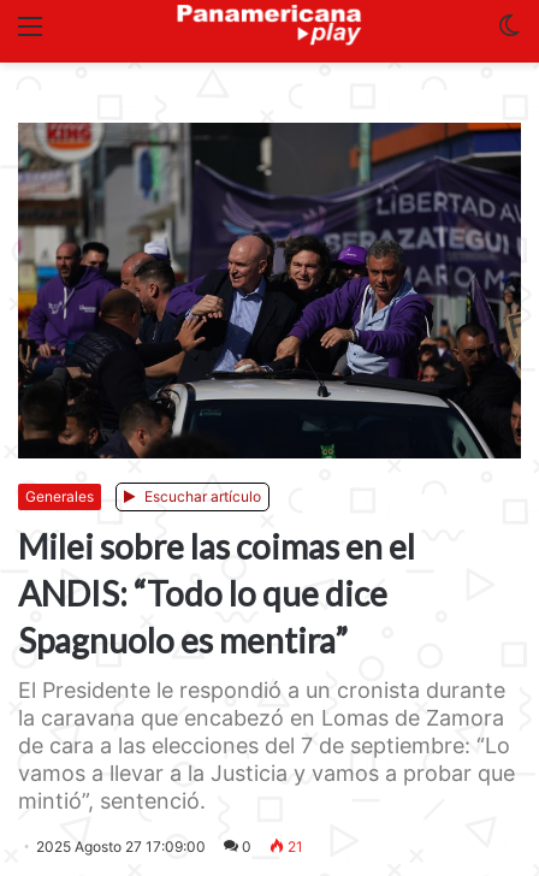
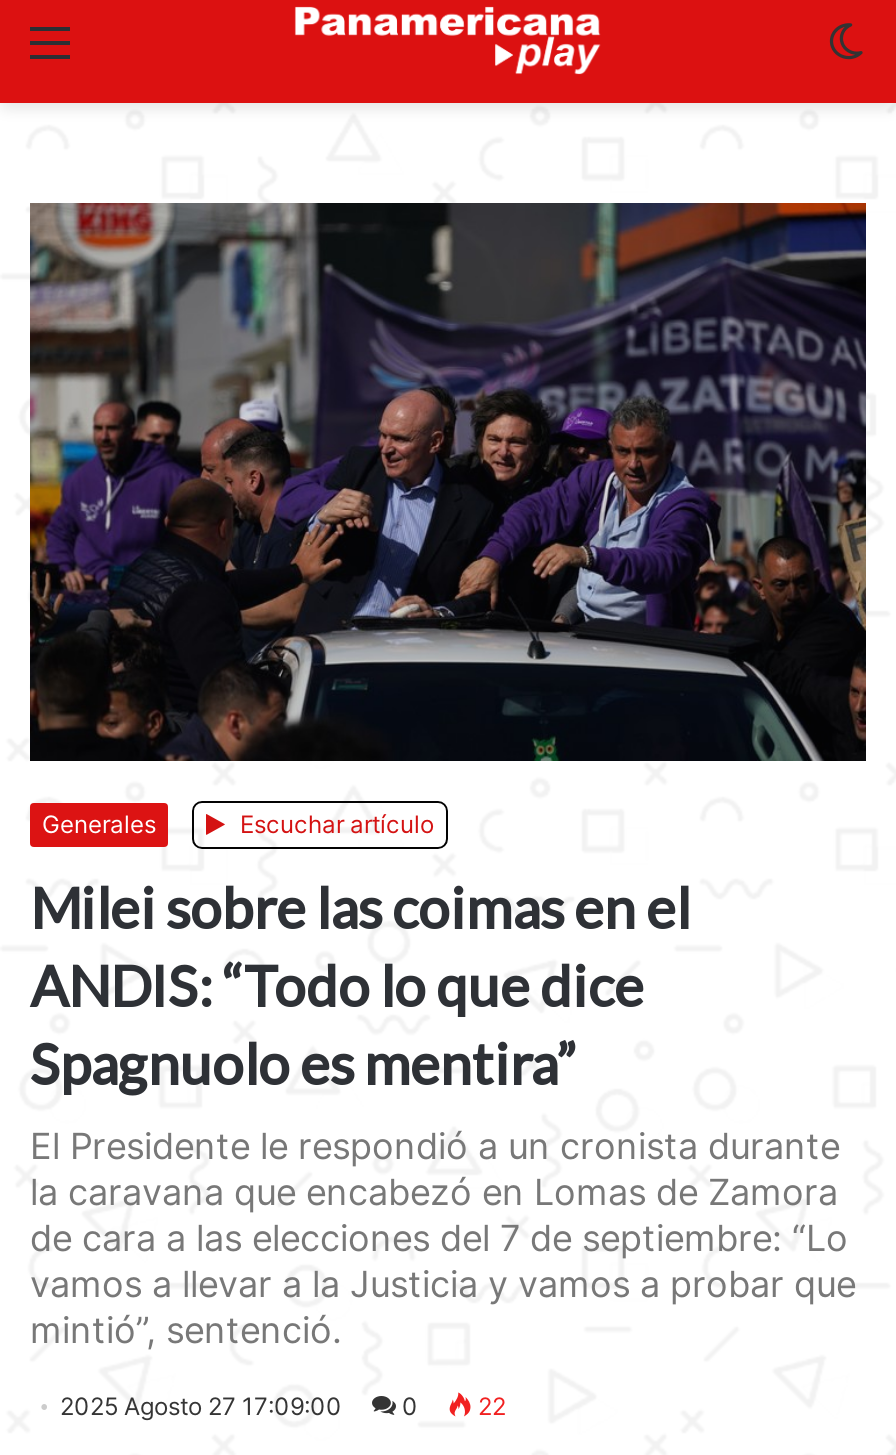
[36,838,303,856] 2025 Agosto 27 17:09:00 0 21 -> [60,1391,506,1421] 2025 Agosto 27 17:09:00 0 22

